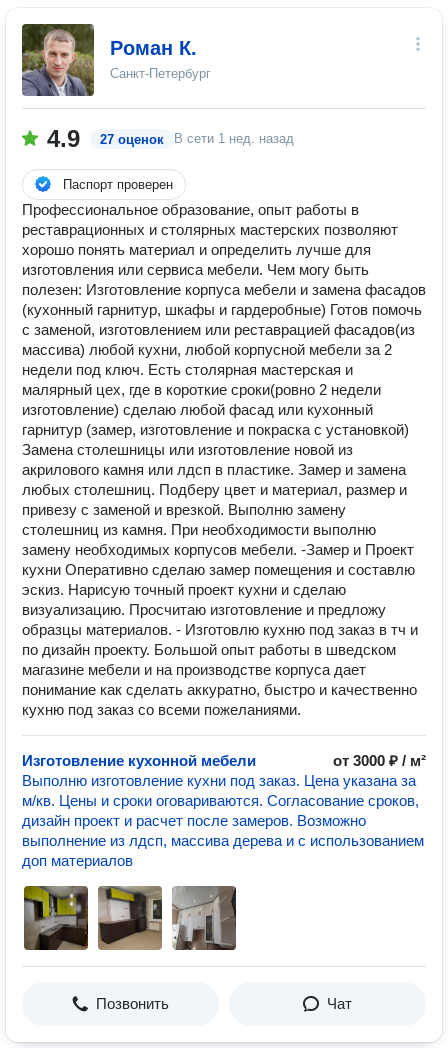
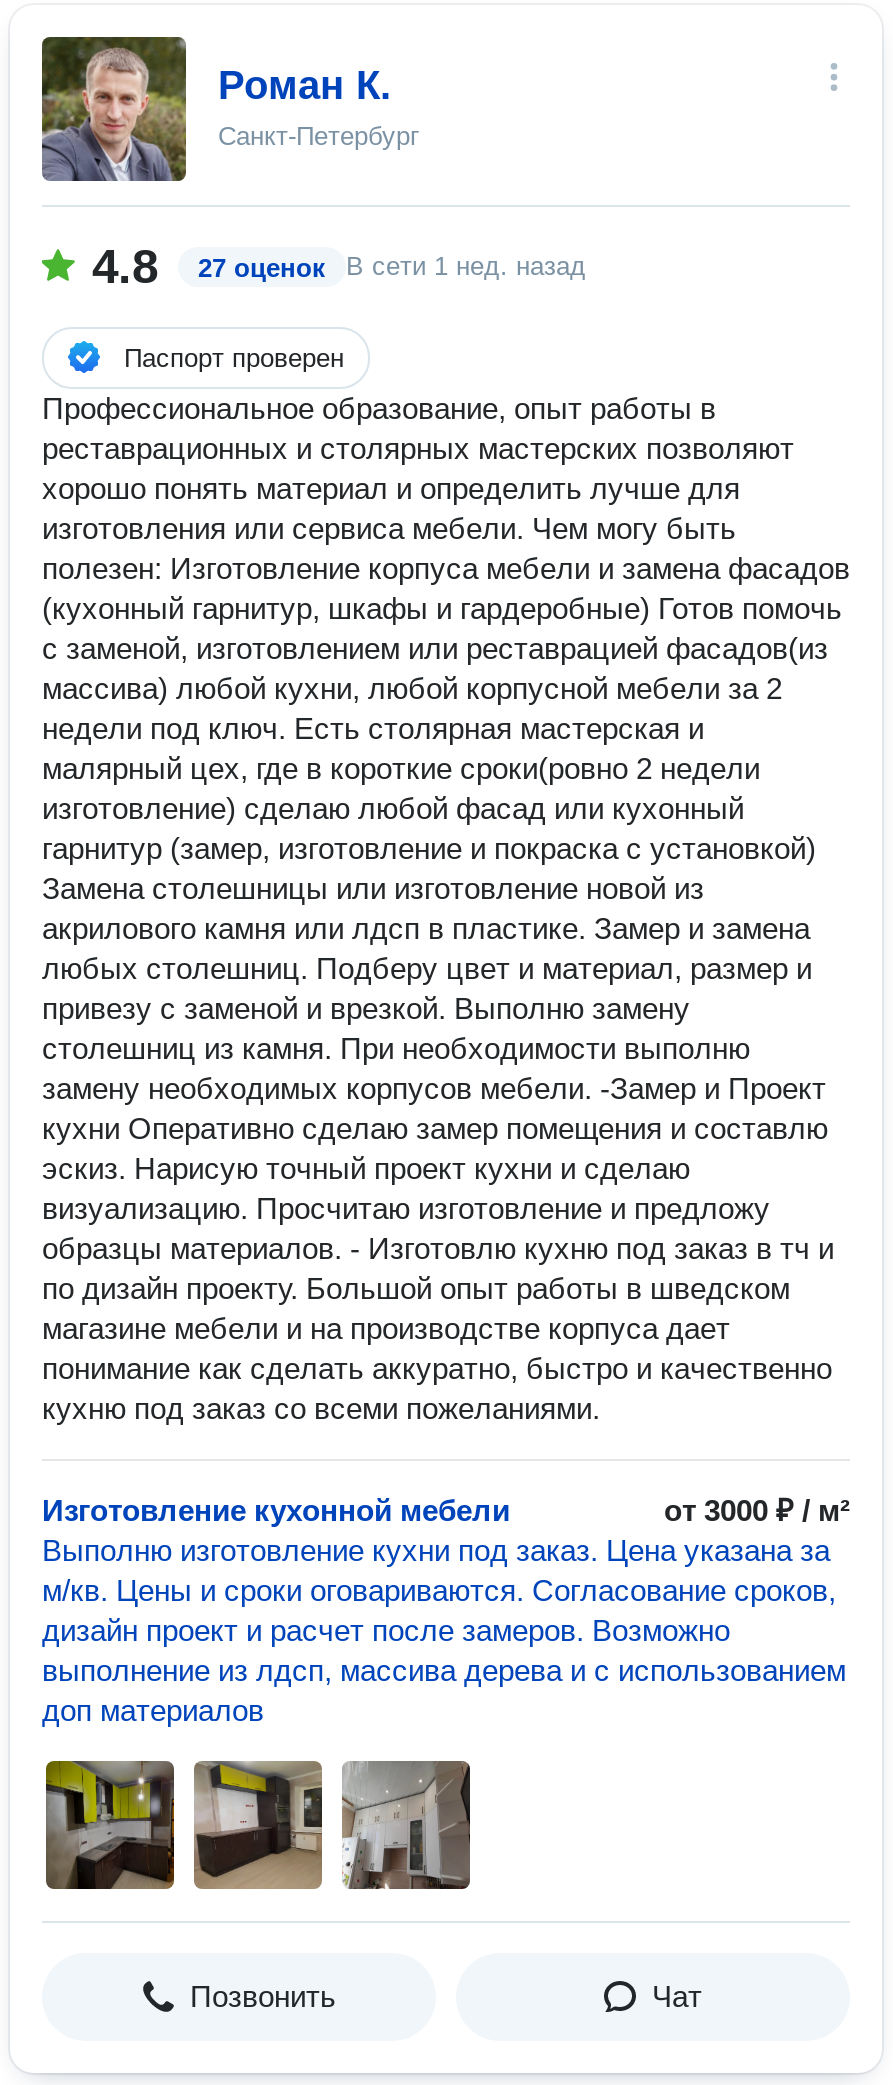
[47,125,294,152] 4.9 27 оценок В сети 1 нед. назад -> [92,239,586,293] 4.8 27 оценок В сети 1 нед. назад

